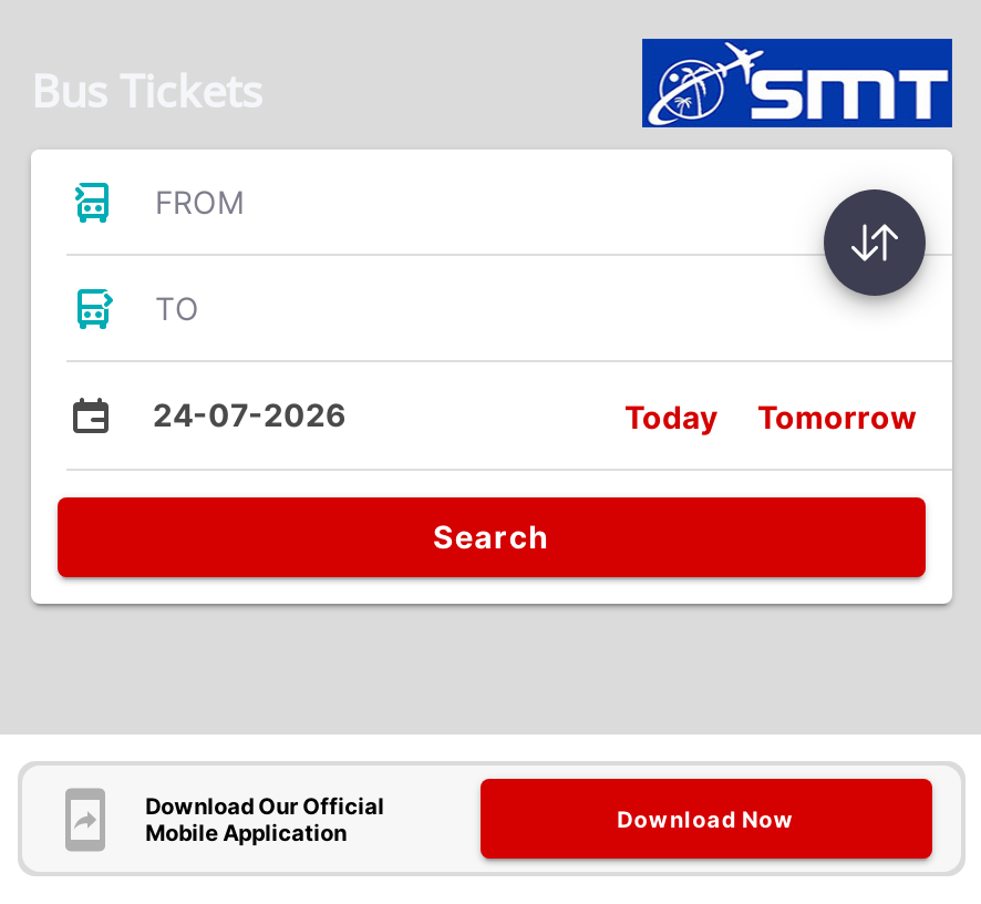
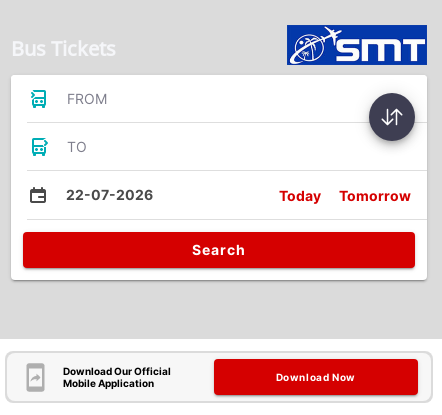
[153,395,345,433] 24-07-2026 -> [66,186,153,203] 22-07-2026

